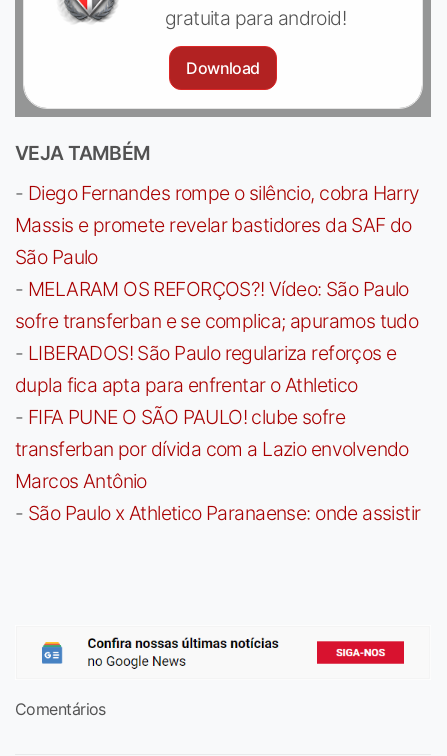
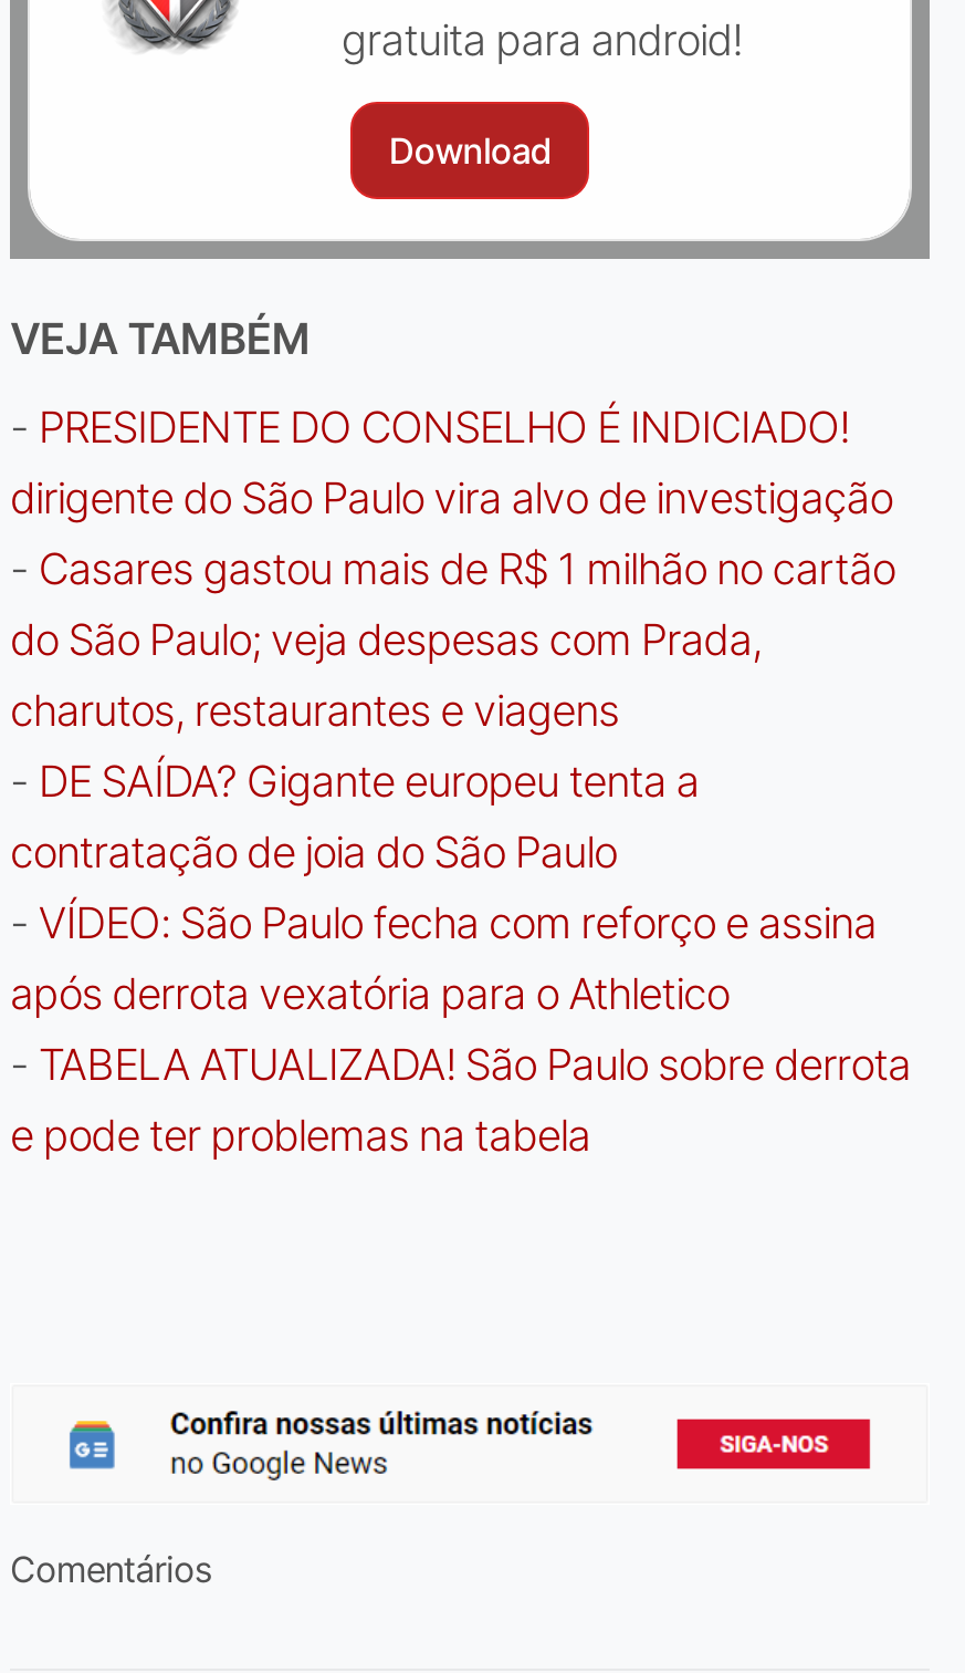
[15,181,420,525] - Diego Fernandes rompe o silêncio, cobra Harry | Massis e promete revelar bastidores da SAF do | São Paulo | - MELARAM OS REFORÇOS?! Vídeo: São Paulo | sofre transferban e se complica; apuramos tudo | - LIBERADOS! São Paulo regulariza reforços e | dupla fica apta para enfrentar o Athletico | - FIFA PUNE O SÃO PAULO! clube sofre | transferban por dívida com a Lazio envolvendo | Marcos Antônio | - São Paulo x Athletico Paranaense: onde assistir -> [10,400,911,1161] - PRESIDENTE DO CONSELHO É INDICIADO! | dirigente do São Paulo vira alvo de investigação | - Casares gastou mais de R$ 1 milhão no cartão | do São Paulo; veja despesas com Prada, | charutos, restaurantes e viagens | - DE SAÍDA? Gigante europeu tenta a | contratação de joia do São Paulo | - VÍDEO: São Paulo fecha com reforço e assina | após derrota vexatória para o Athletico | - TABELA ATUALIZADA! São Paulo sobre derrota | e pode ter problemas na tabela

